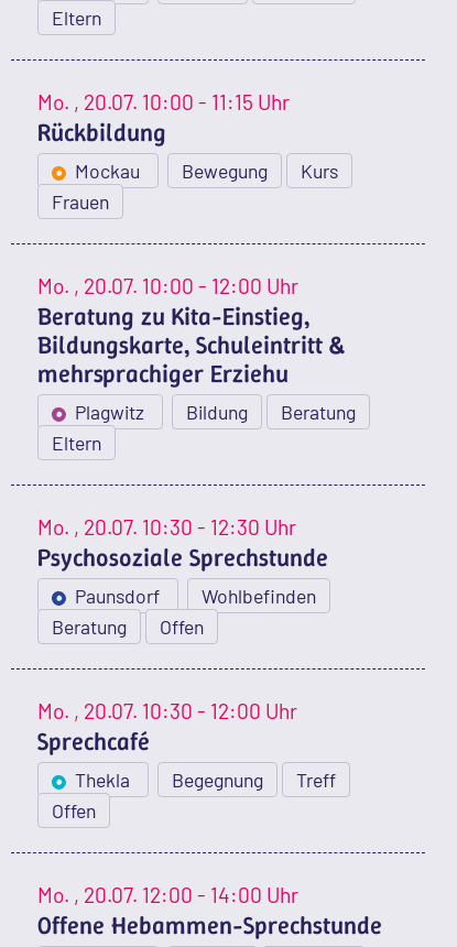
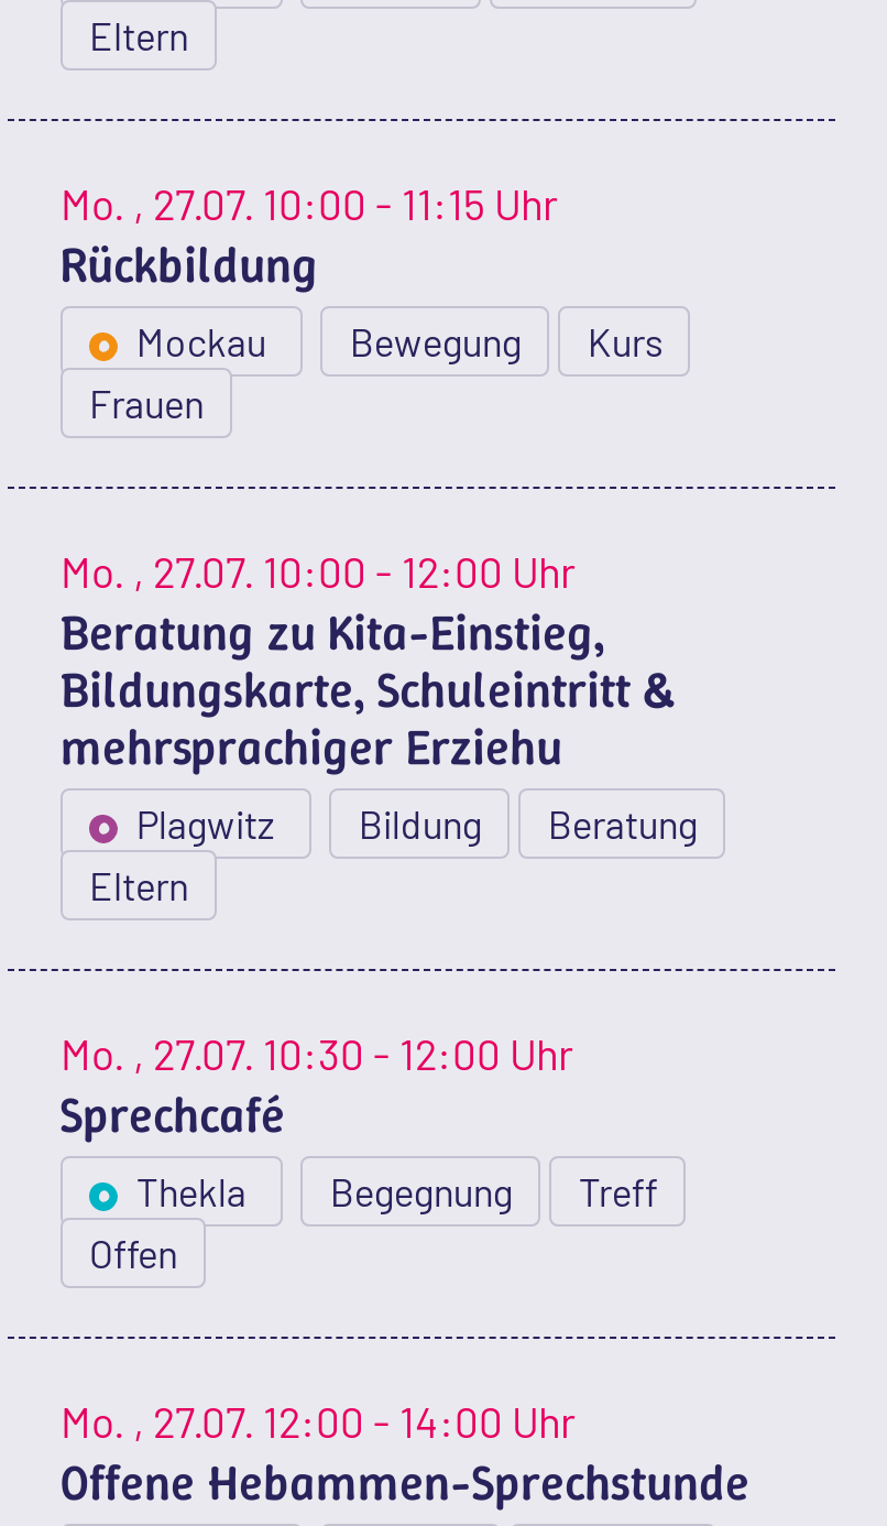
[37,89,290,114] Mo. , 20.07. 10:00 - 11:15 Uhr -> [61,178,558,228] Mo. , 27.07. 10:00 - 11:15 Uhr
[37,273,298,298] Mo. , 20.07. 10:00 - 12:00 Uhr -> [61,545,576,596] Mo. , 27.07. 10:00 - 12:00 Uhr
[37,514,328,723] Mo. , 20.07. 10:30 - 12:30 Uhr | Psychosoziale Sprechstunde | Paunsdorf | Wohlbefinden | Beratung | Offen | Mo. , 20.07. 10:30 - 12:00 Uhr -> [61,1028,573,1078] Mo. , 27.07. 10:30 - 12:00 Uhr
[37,882,298,907] Mo. , 20.07. 12:00 - 14:00 Uhr -> [61,1395,576,1446] Mo. , 27.07. 12:00 - 14:00 Uhr

